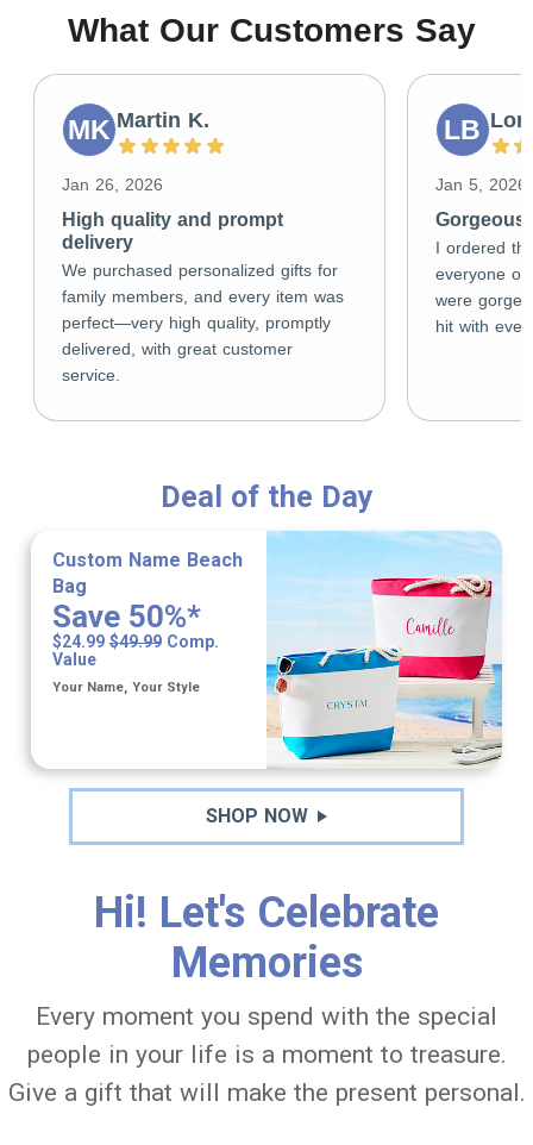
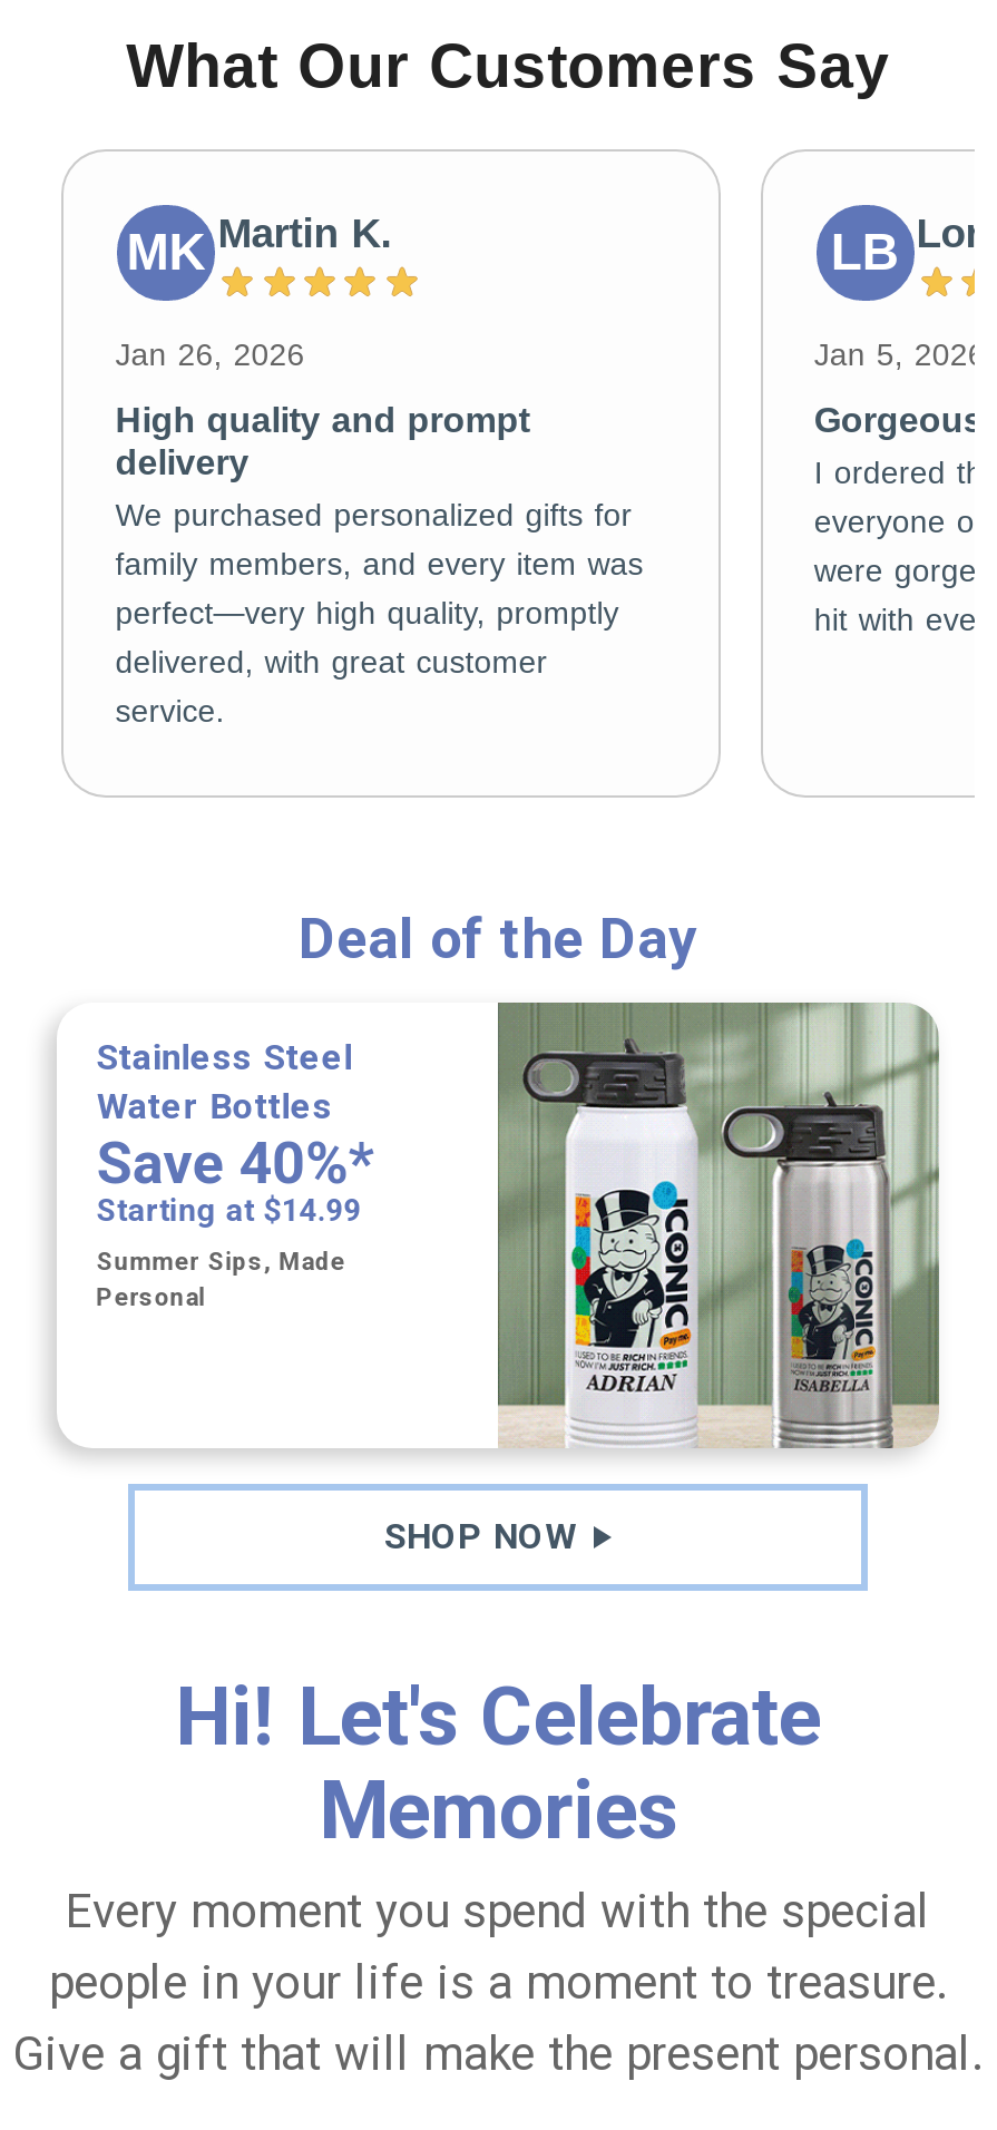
[265,531,503,769] [image] -> [496,1000,941,1450] [image]
[52,548,242,669] Custom Name Beach | Bag | Save 50%* | $24.99 $49.99 Comp. | Value -> [96,1036,375,1227] Stainless Steel | Water Bottles | Save 40%* | Starting at $14.99
[52,679,200,695] Your Name, Your Style -> [96,1247,346,1312] Summer Sips, Made | Personal

